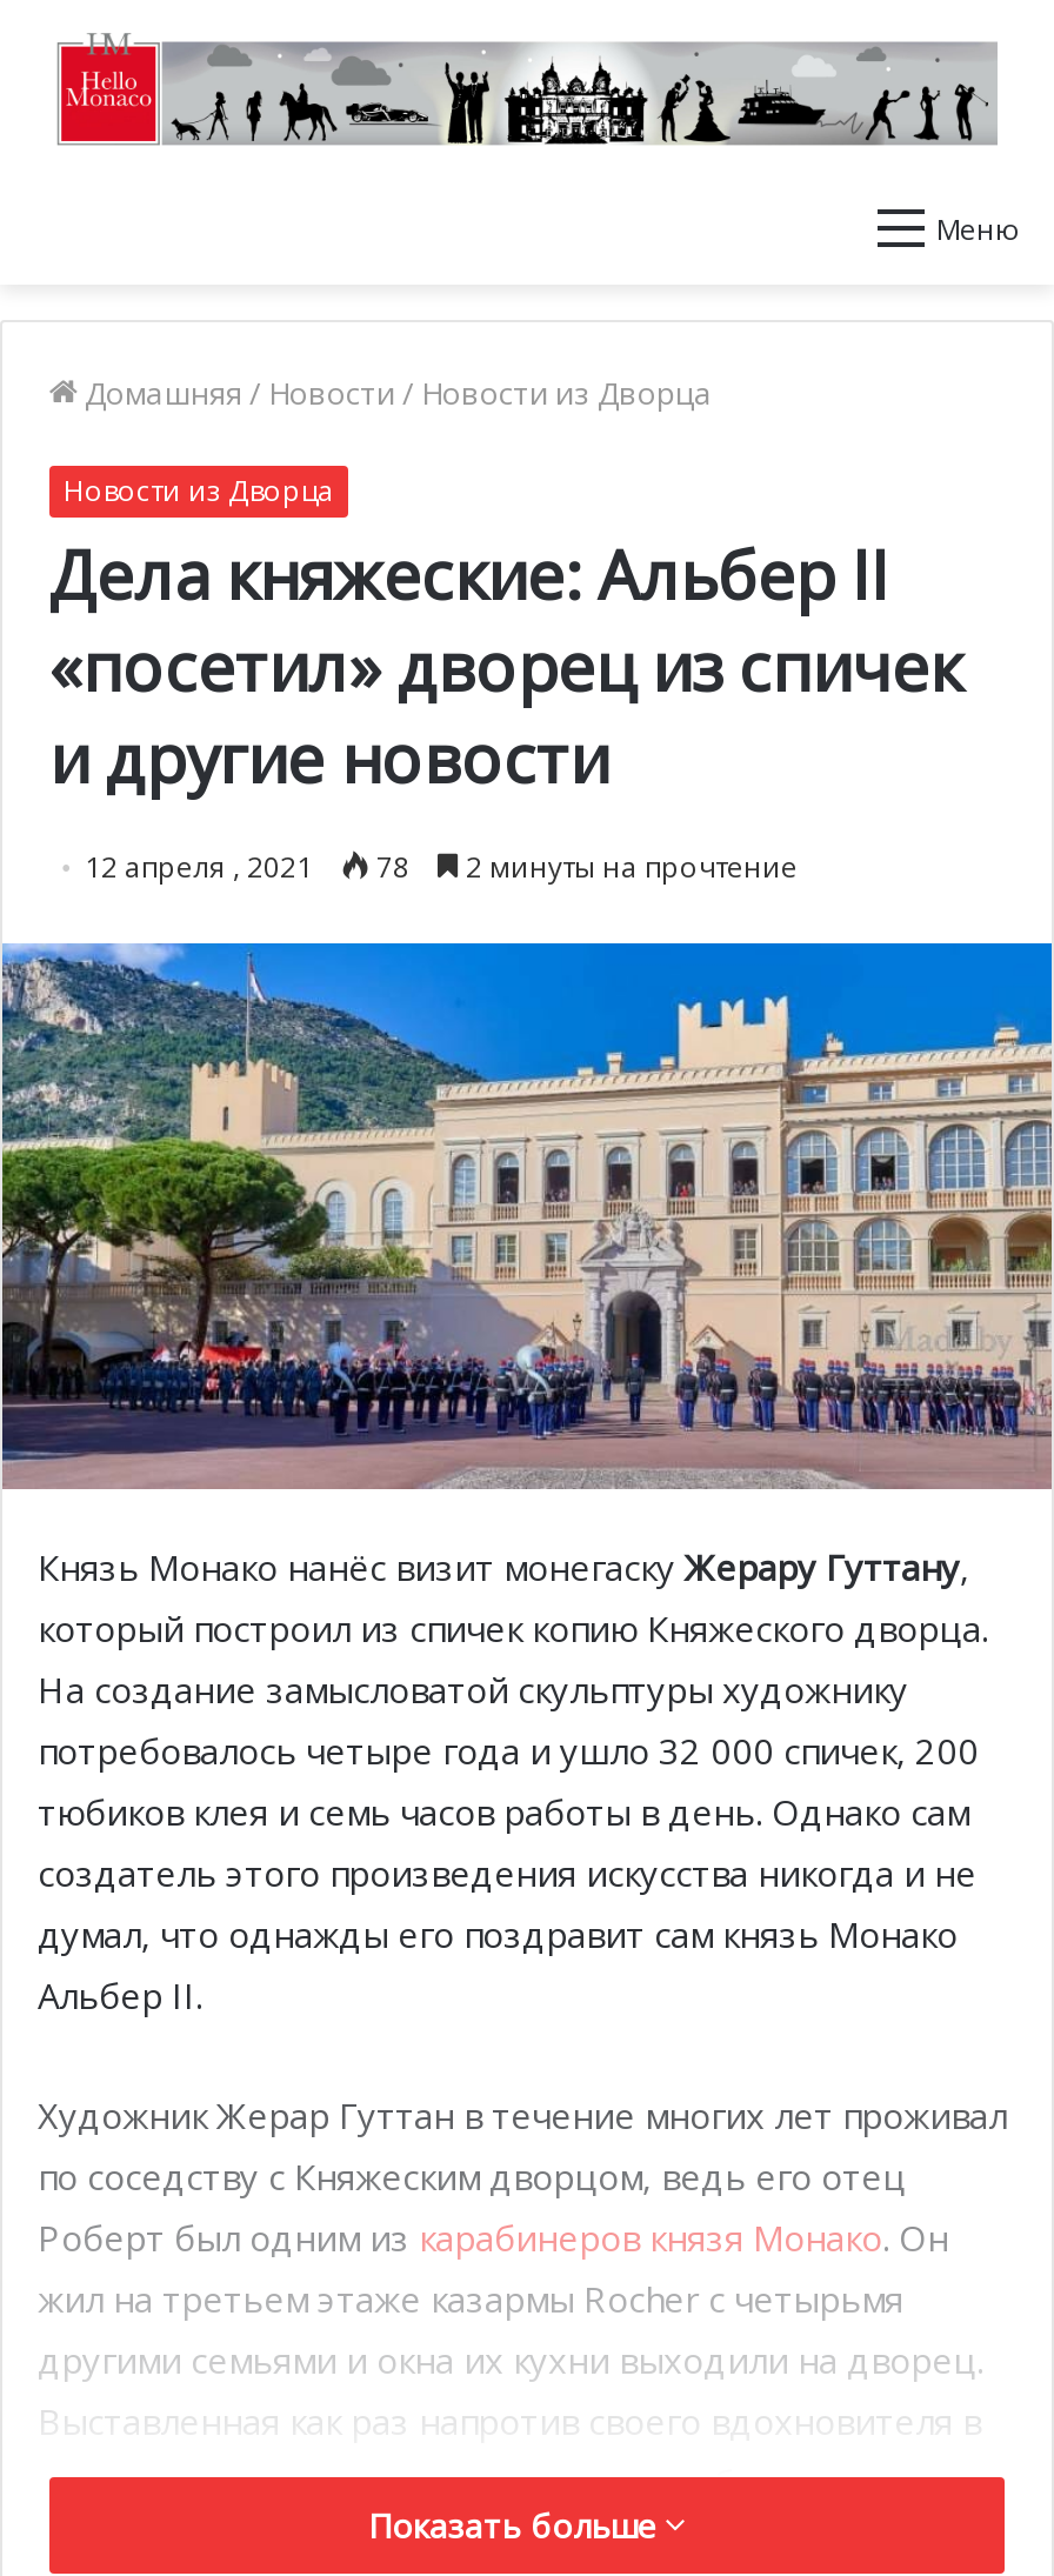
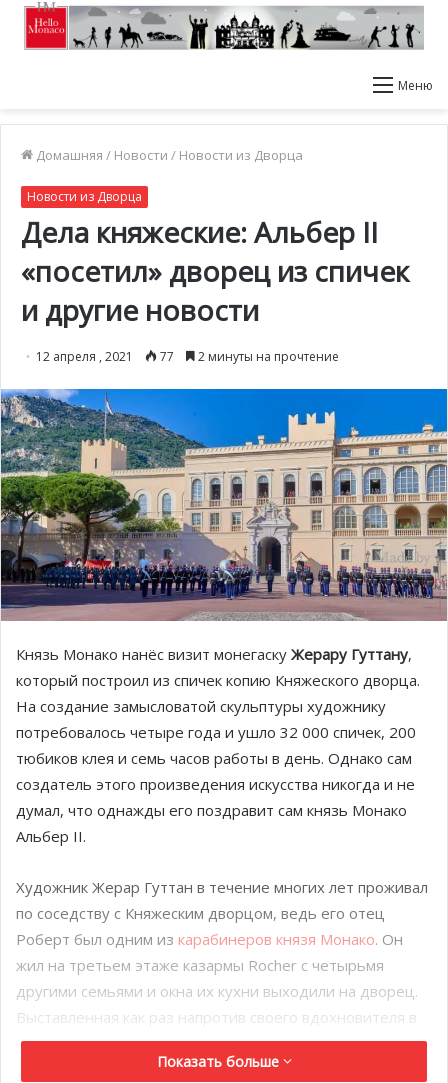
[369,847,409,887] 78 -> [157,348,174,365] 77

